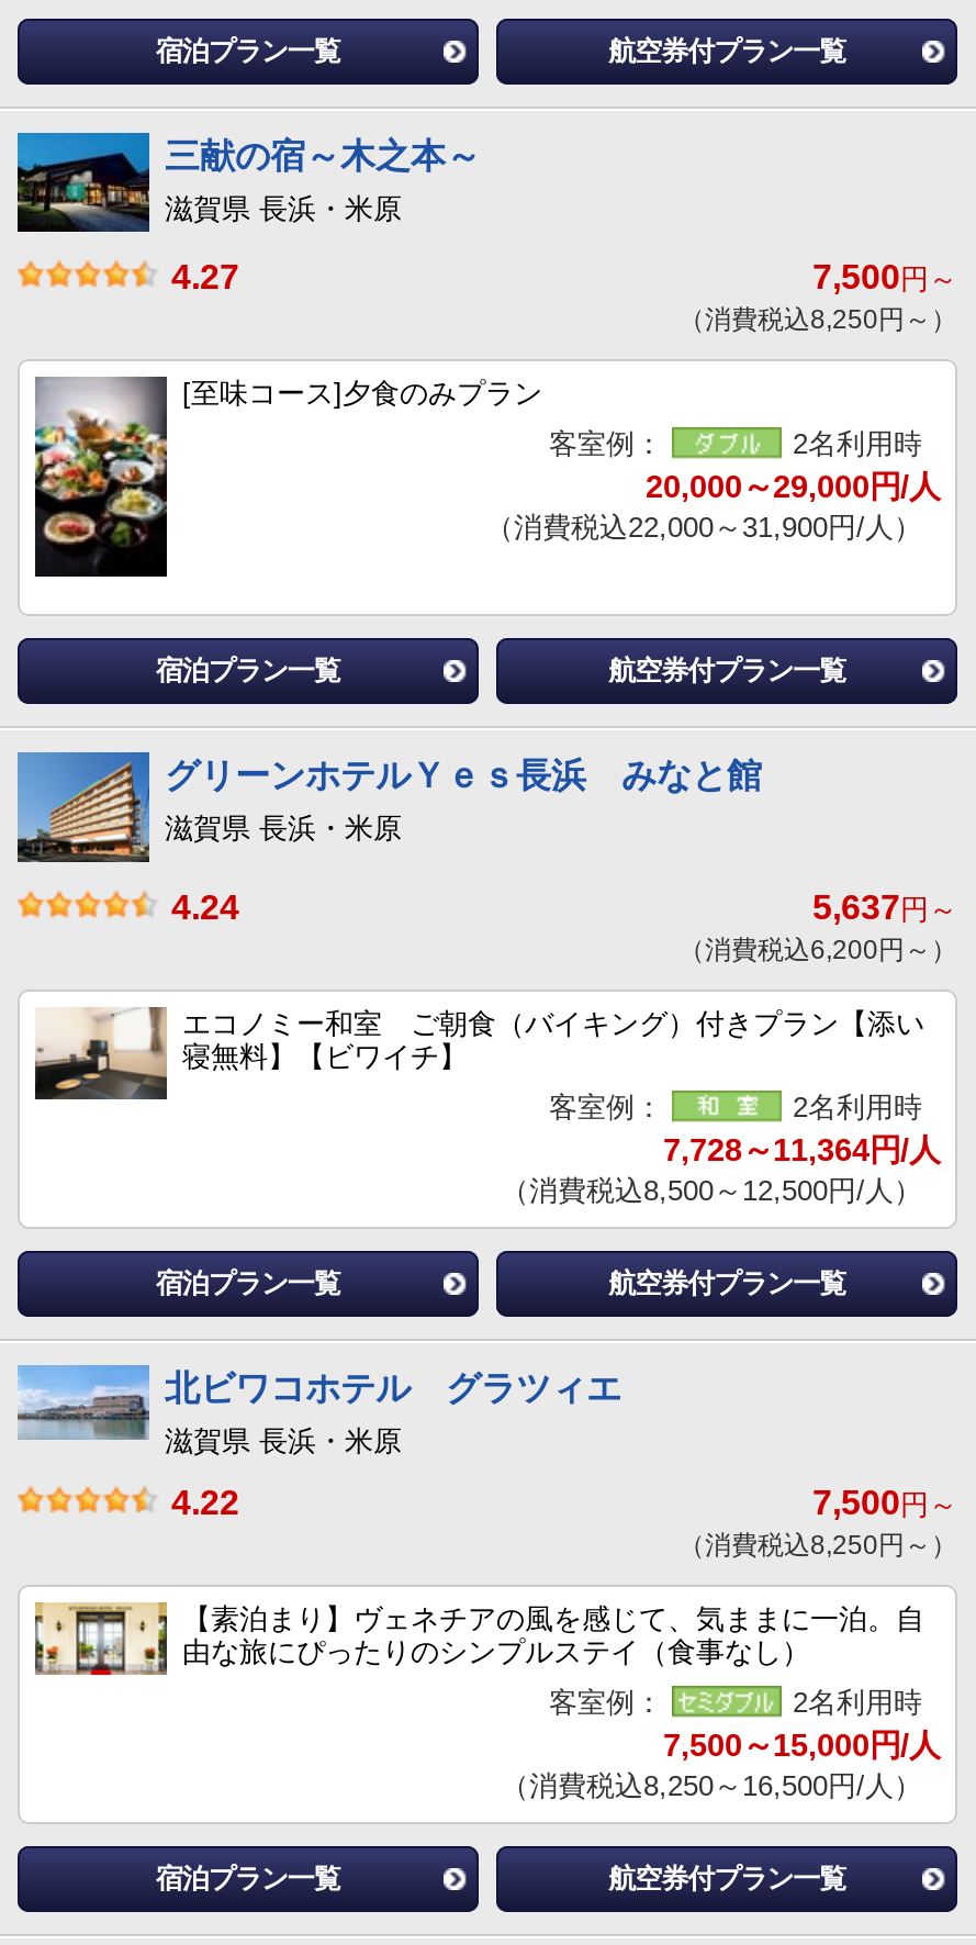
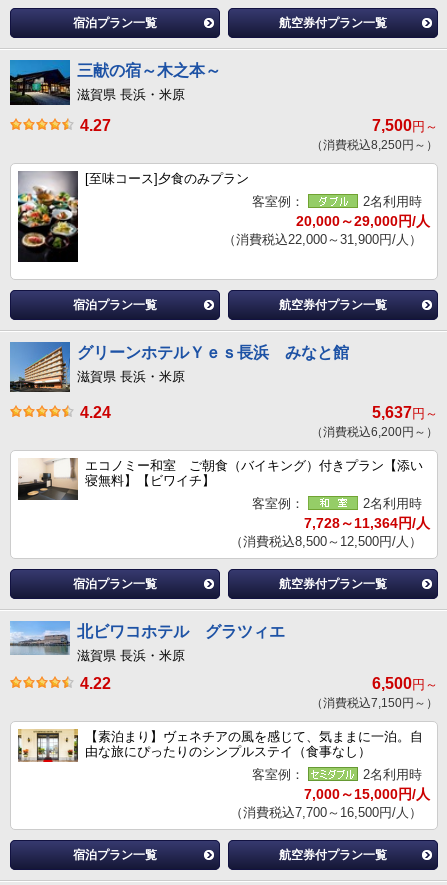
[812,1483,957,1520] 7,500円～ -> [372,674,438,691] 6,500円～
[678,1529,957,1560] （消費税込8,250円～） -> [311,695,438,709] （消費税込7,150円～）
[663,1726,940,1762] 7,500～15,000円/人 -> [304,785,430,801] 7,000～15,000円/人
[501,1768,922,1801] （消費税込8,250～16,500円/人） -> [230,804,422,819] （消費税込7,700～16,500円/人）

